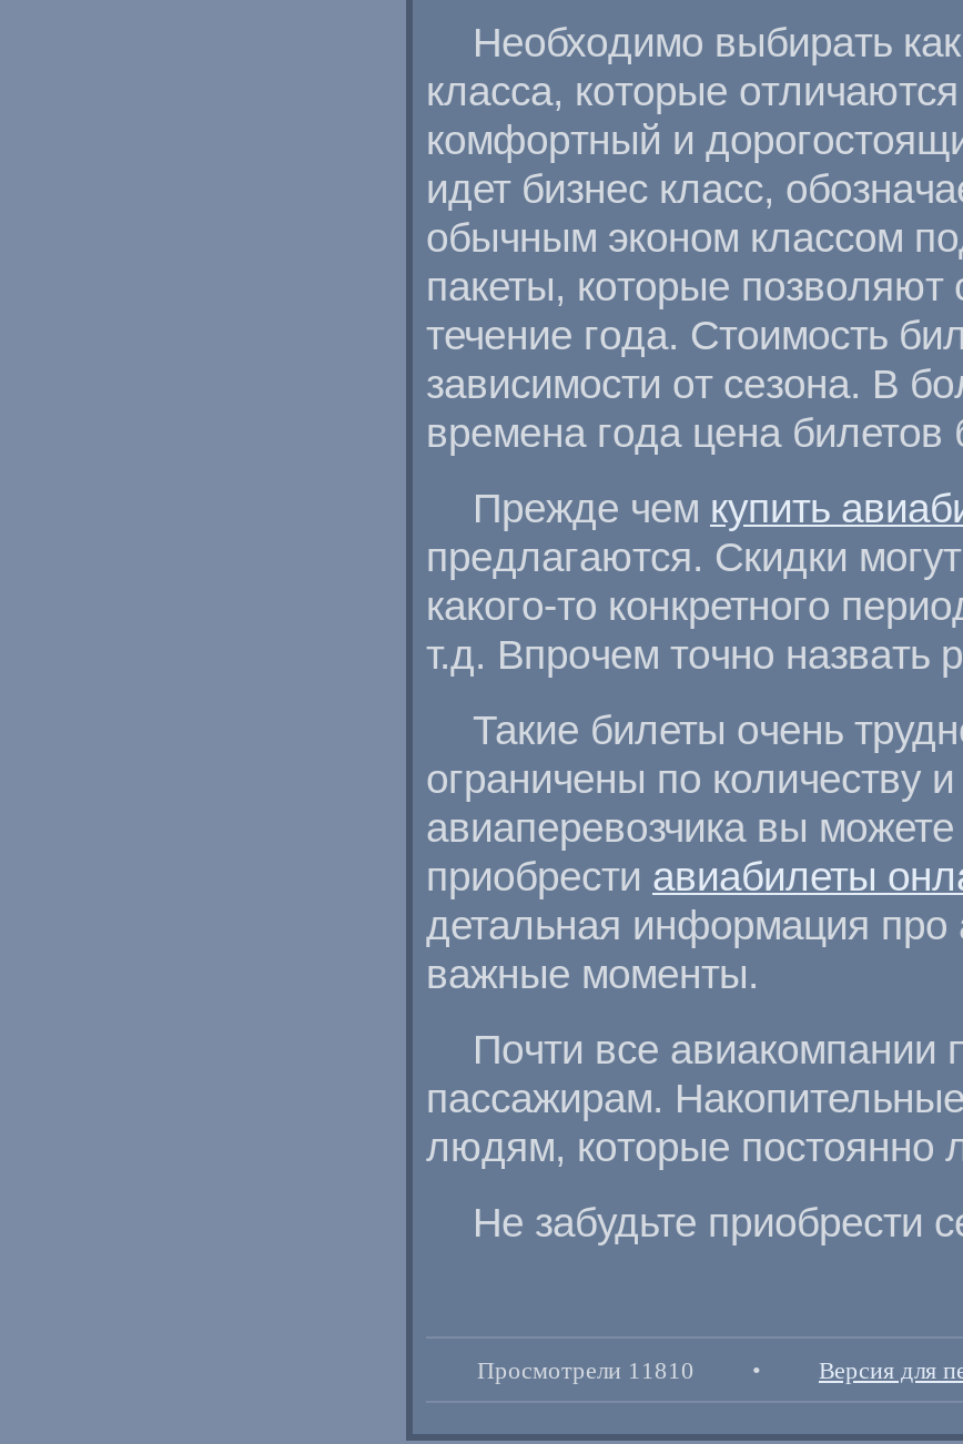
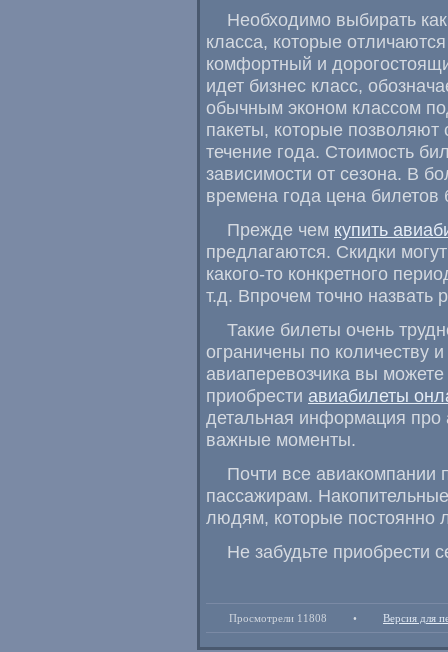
[477,1356,695,1383] Просмотрели 11810 -> [229,612,327,624] Просмотрели 11808

